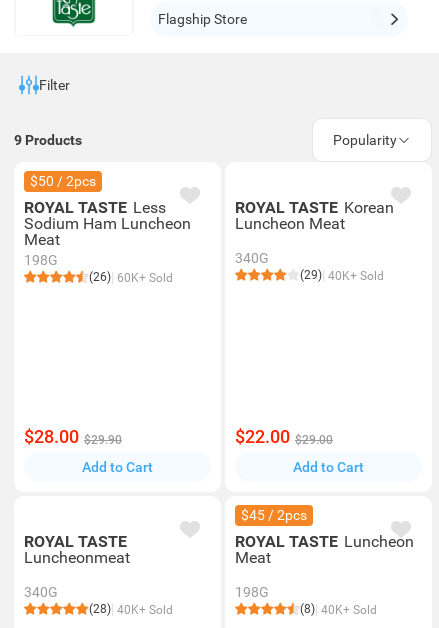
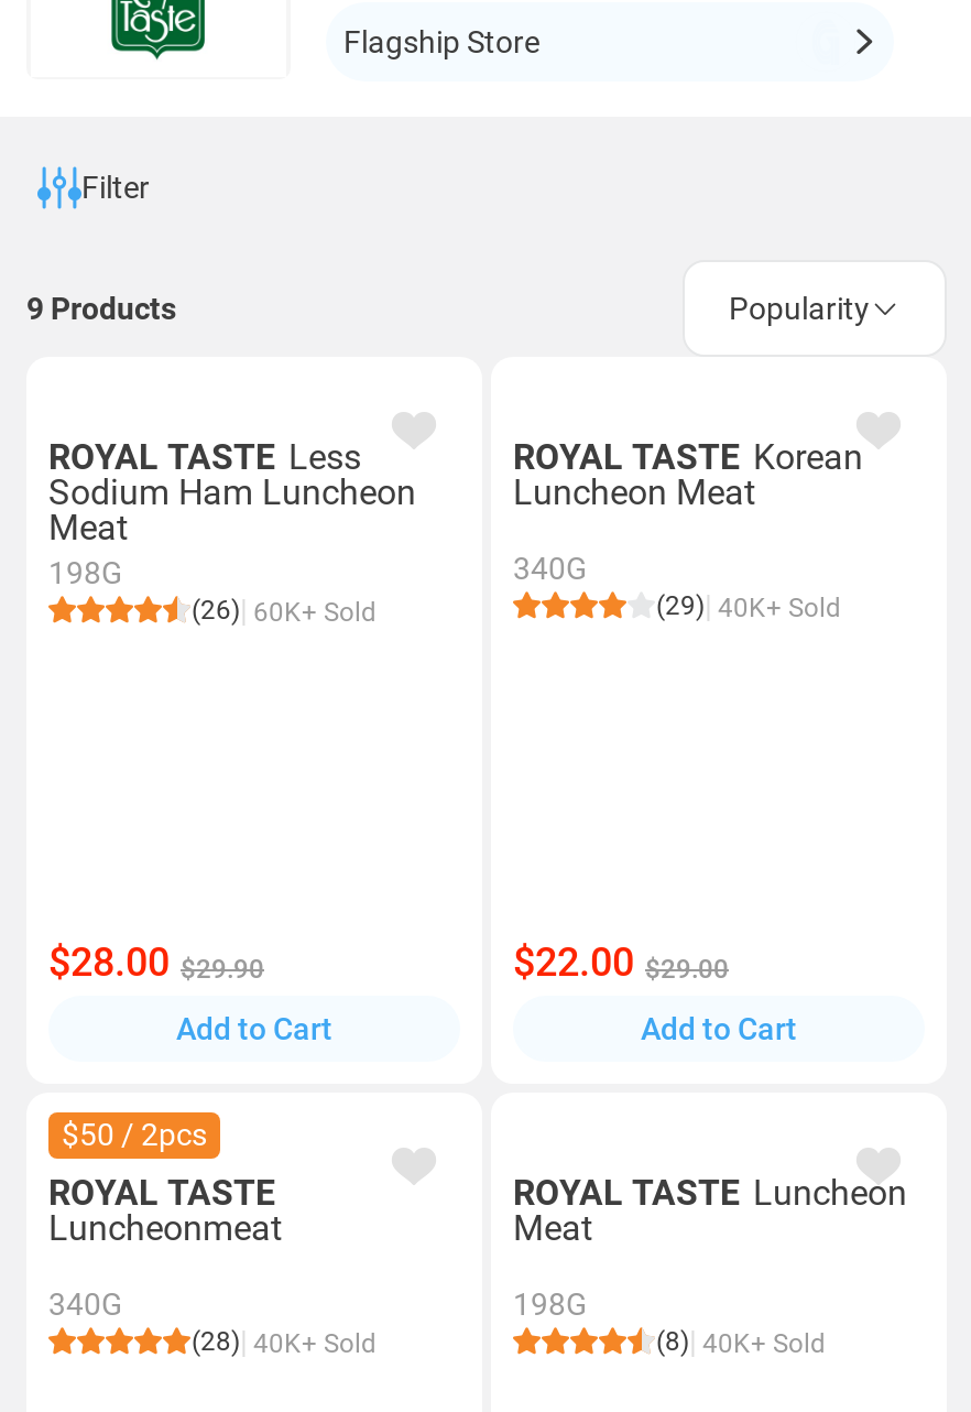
[30,173,96,189] $50 / 2pcs -> none
none -> [62,1117,207,1152] $50 / 2pcs
[241,507,307,523] $45 / 2pcs -> none

